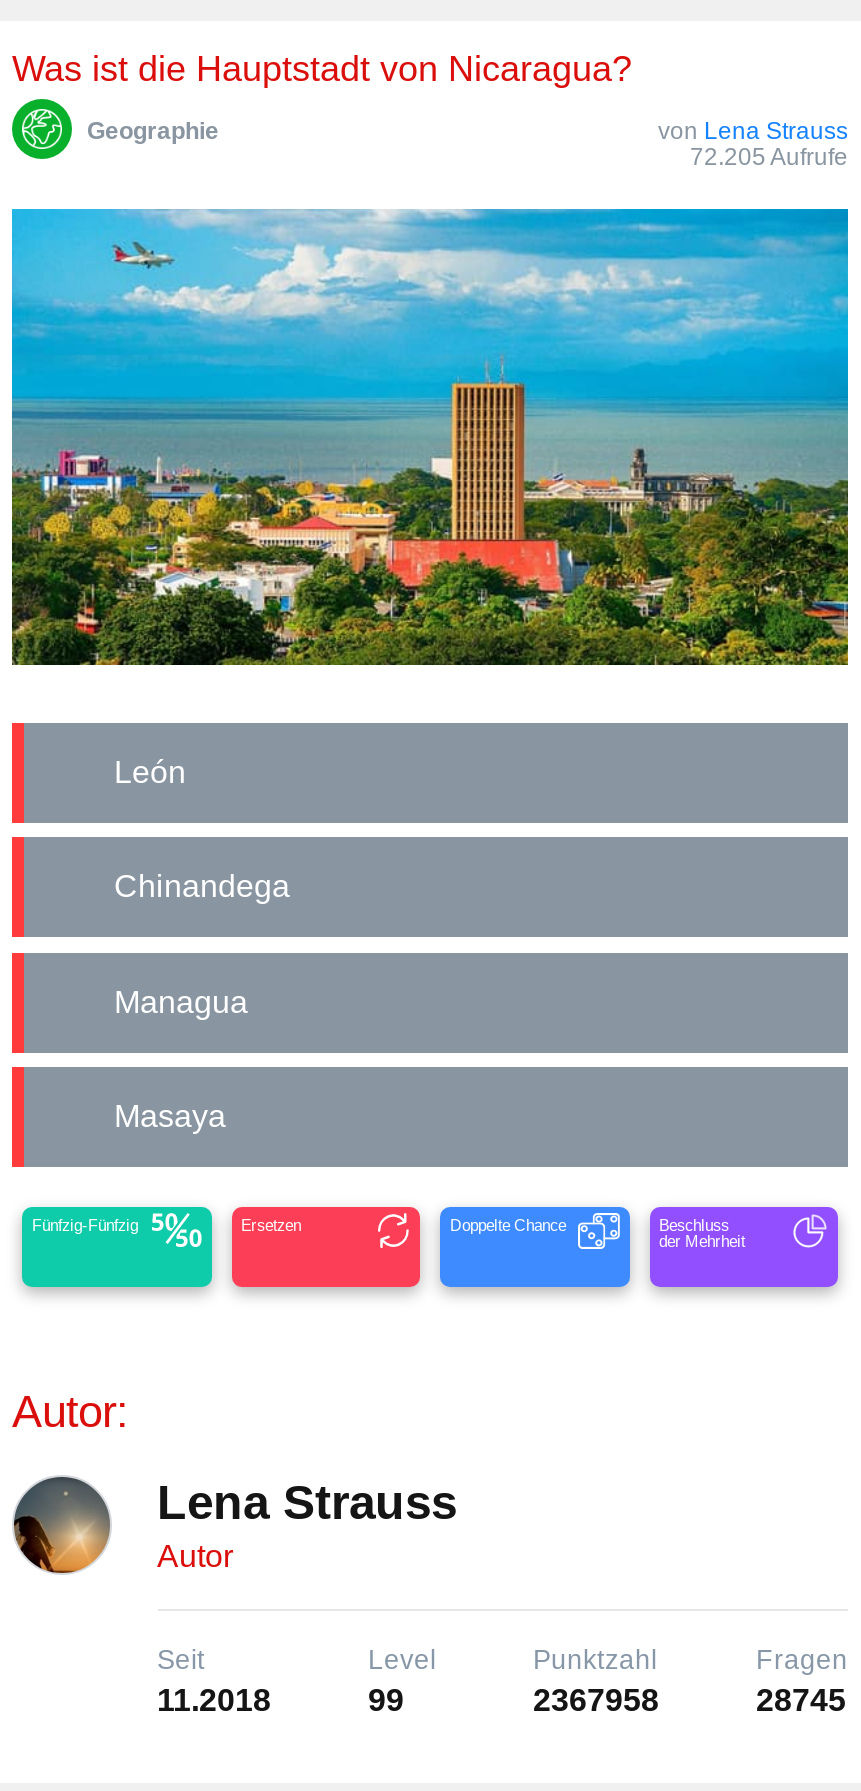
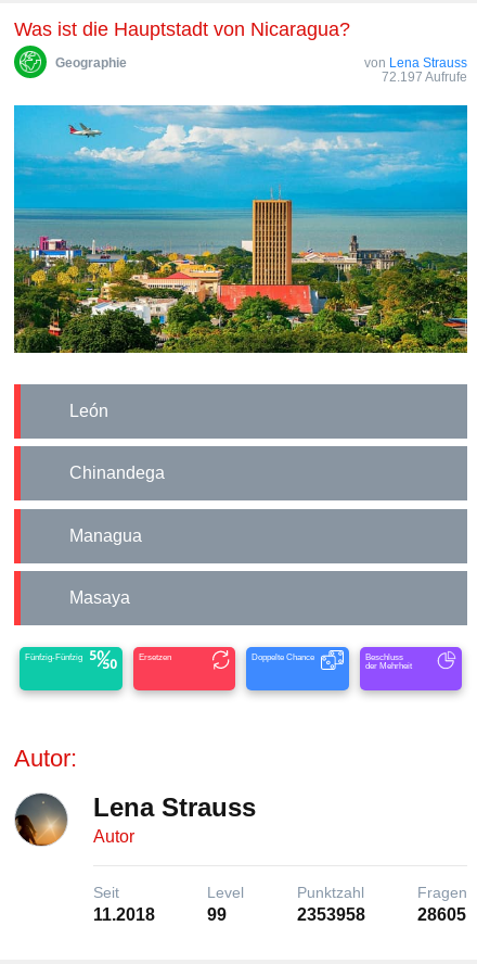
[690,142,848,170] 72.205 Aufrufe -> [382,69,467,84] 72.197 Aufrufe
[533,1683,659,1717] 2367958 -> [296,905,365,924] 2353958
[756,1683,846,1717] 28745 -> [417,905,466,924] 28605

